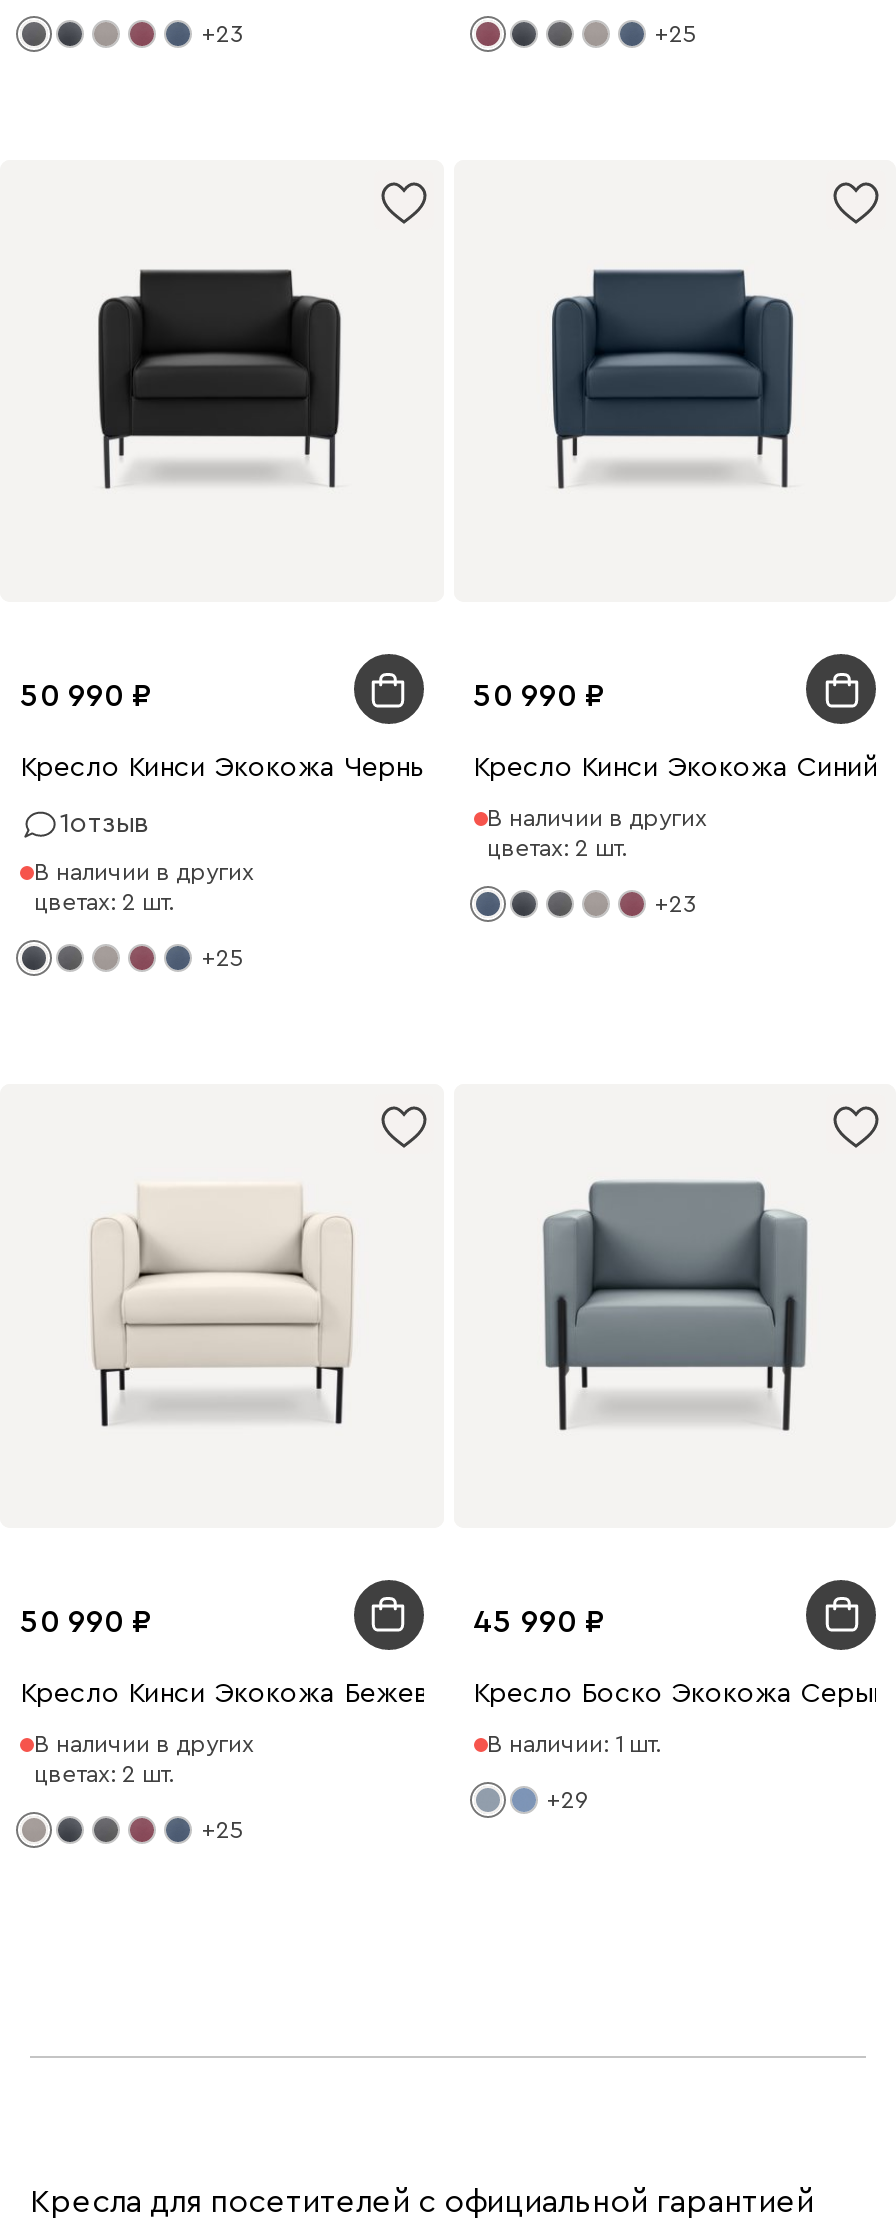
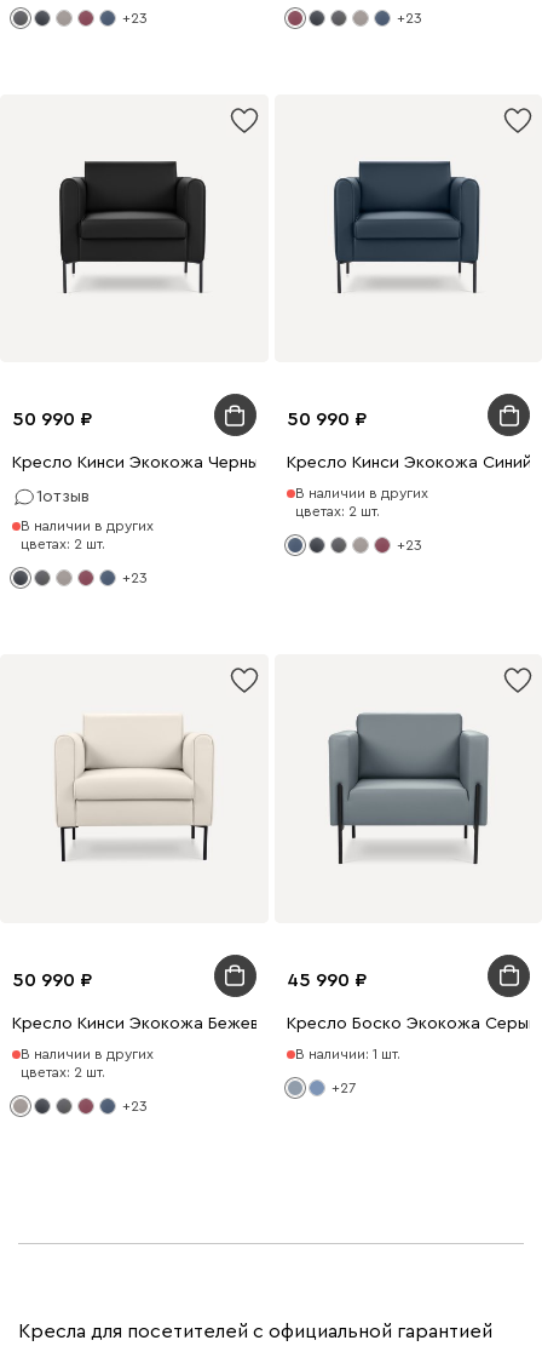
[655,21,697,45] +25 -> [396,10,422,25] +23
[202,946,244,970] +25 -> [122,571,148,585] +23
[547,1787,589,1811] +29 -> [331,1080,355,1095] +27
[202,1817,244,1841] +25 -> [122,1098,148,1113] +23

